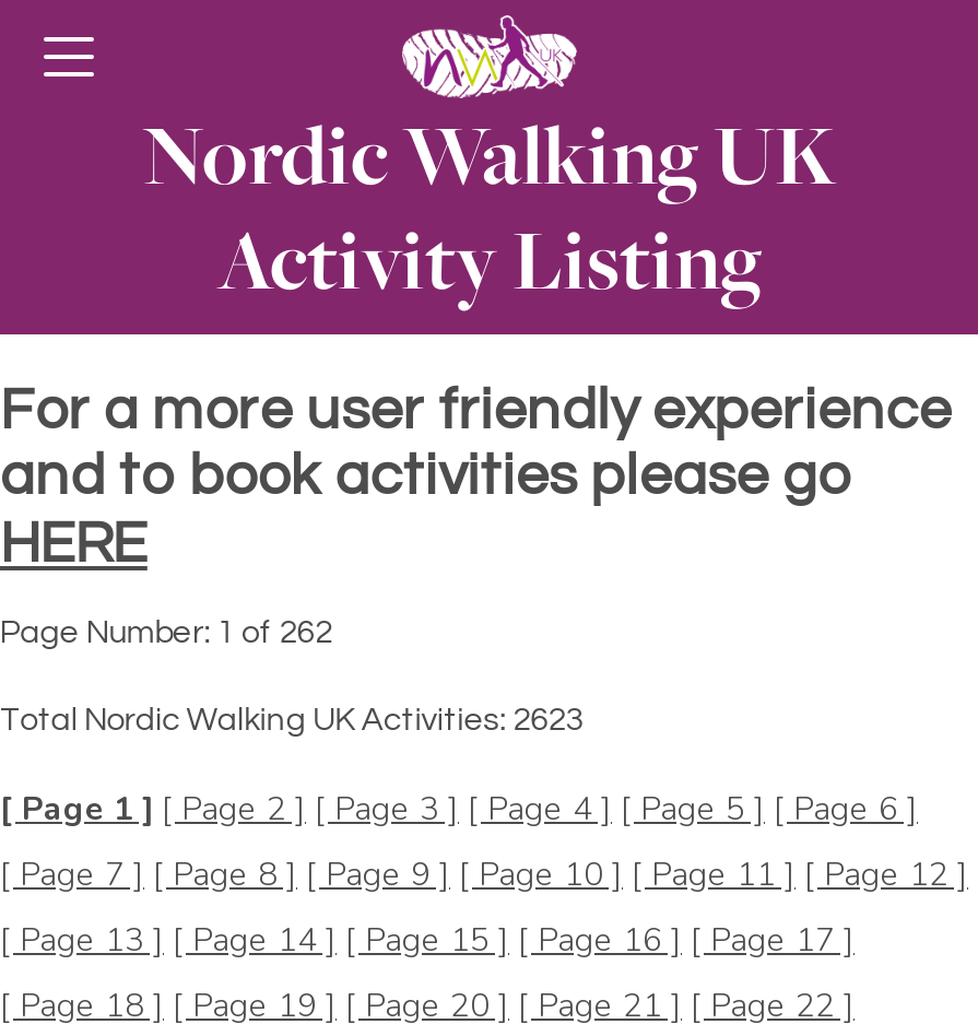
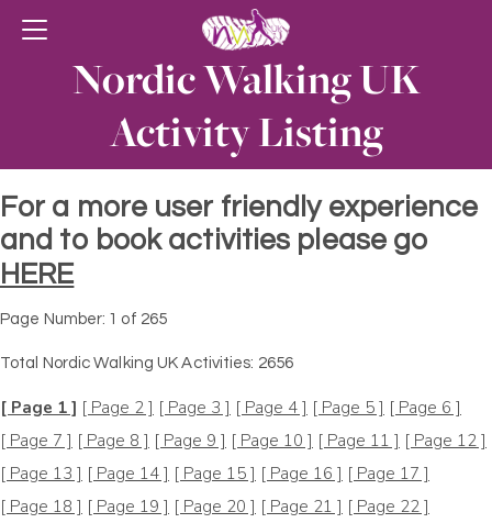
[0,616,332,649] Page Number: 1 of 262 -> [0,311,167,327] Page Number: 1 of 265
[0,704,584,737] Total Nordic Walking UK Activities: 2623 -> [0,355,293,371] Total Nordic Walking UK Activities: 2656

